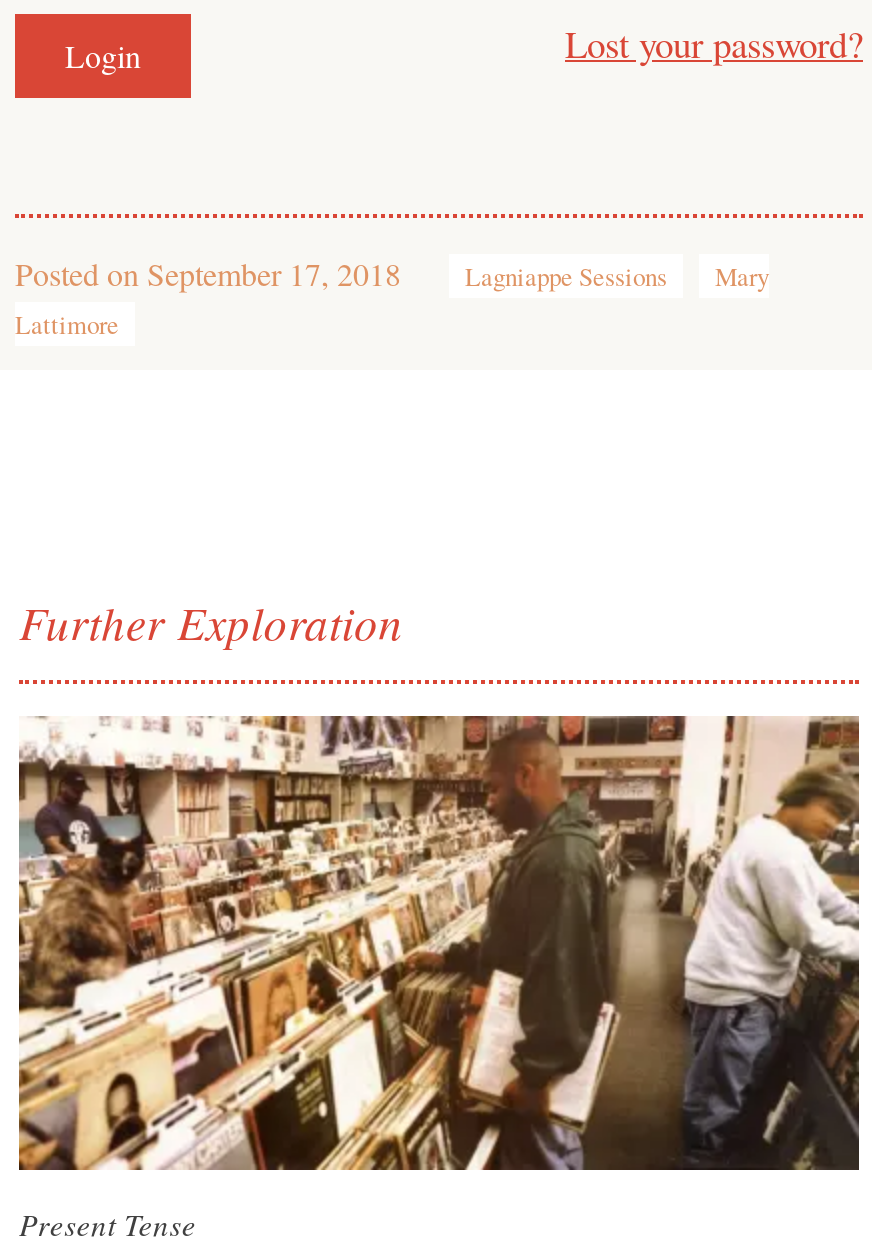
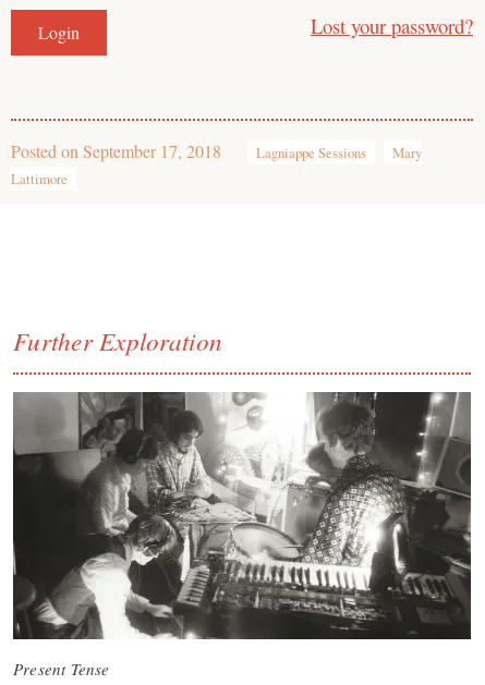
[17,714,861,1172] [image] -> [12,391,472,640] [image]

